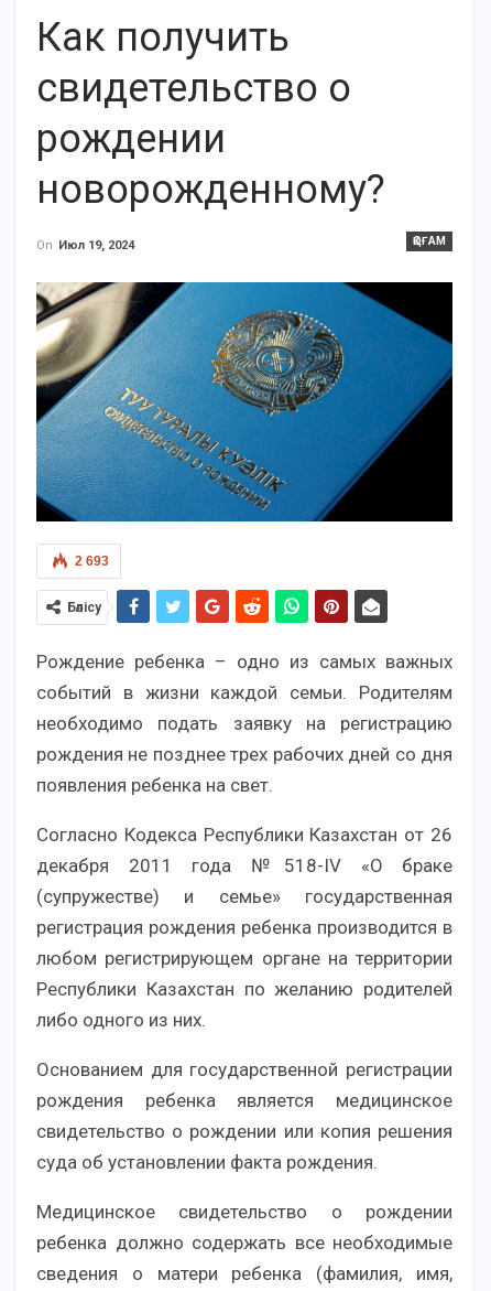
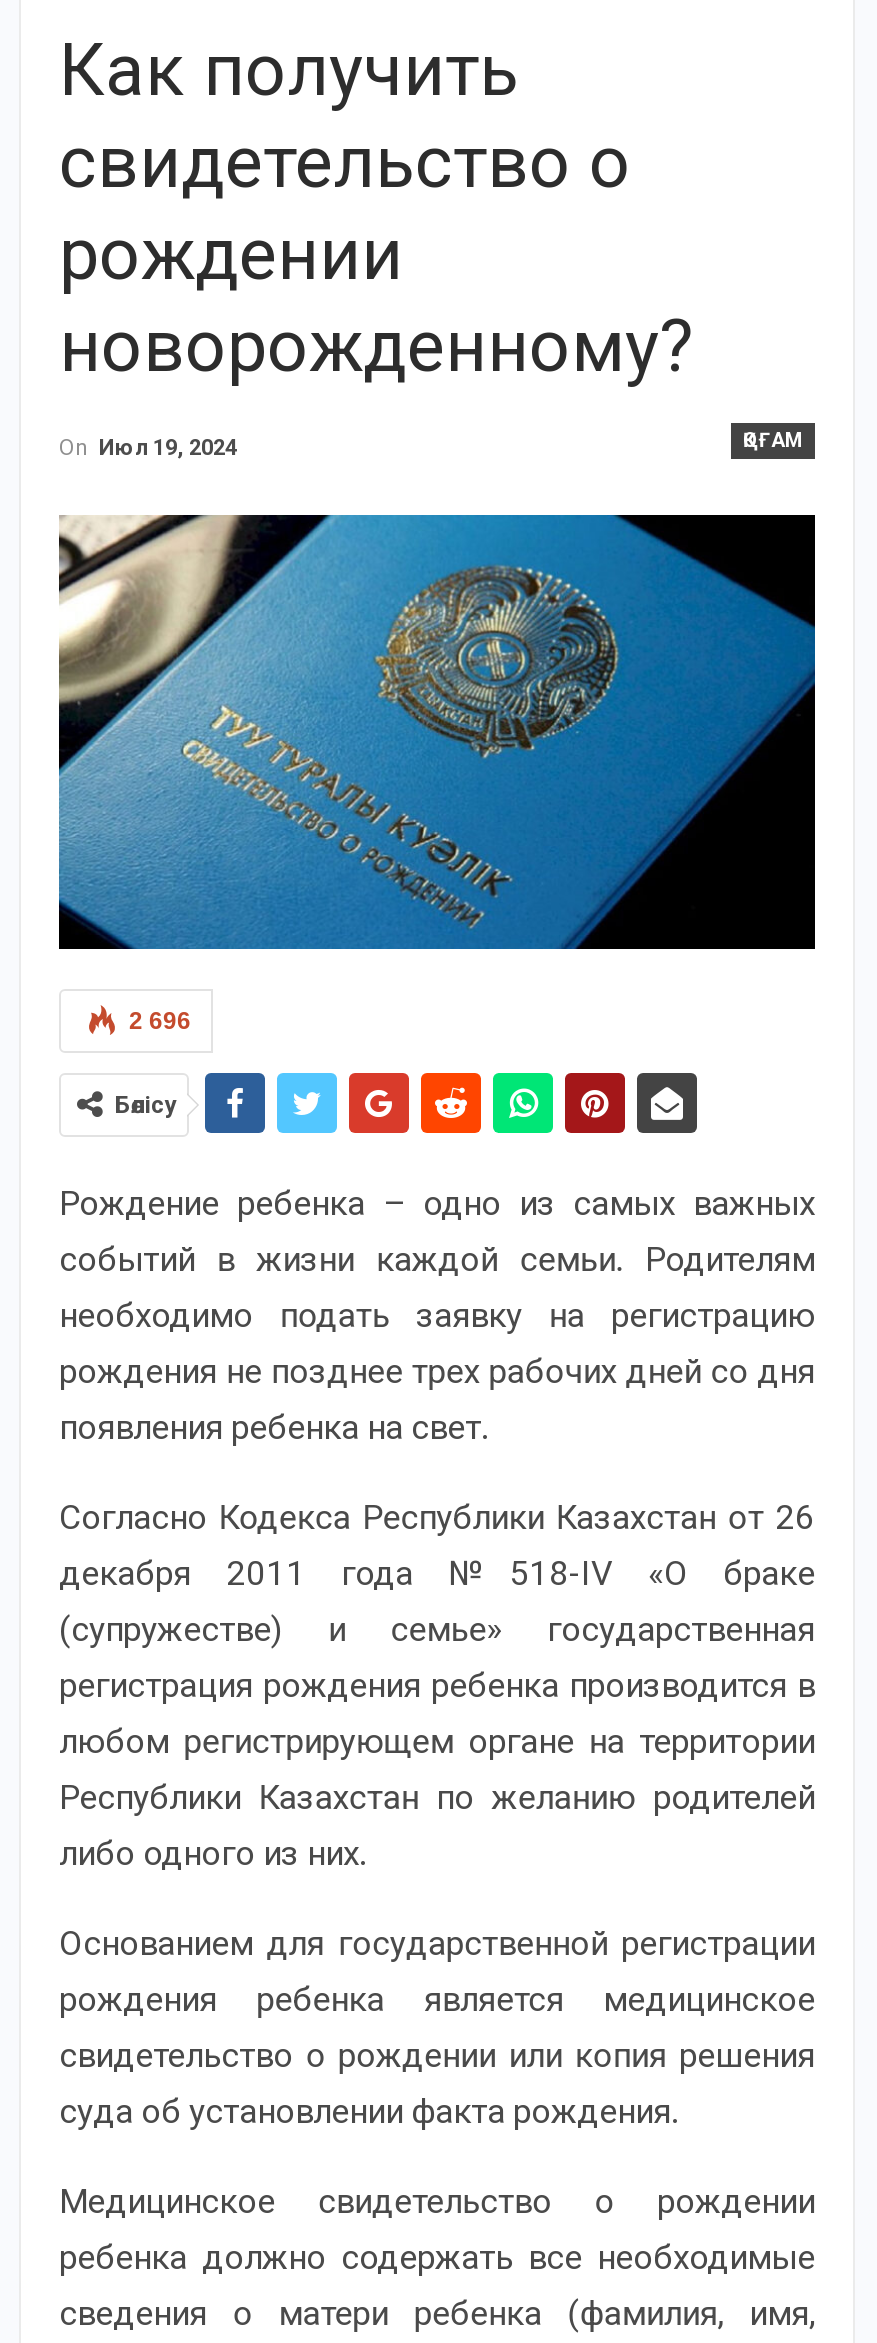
[75,553,109,569] 2 693 -> [129,1006,191,1034] 2 696

